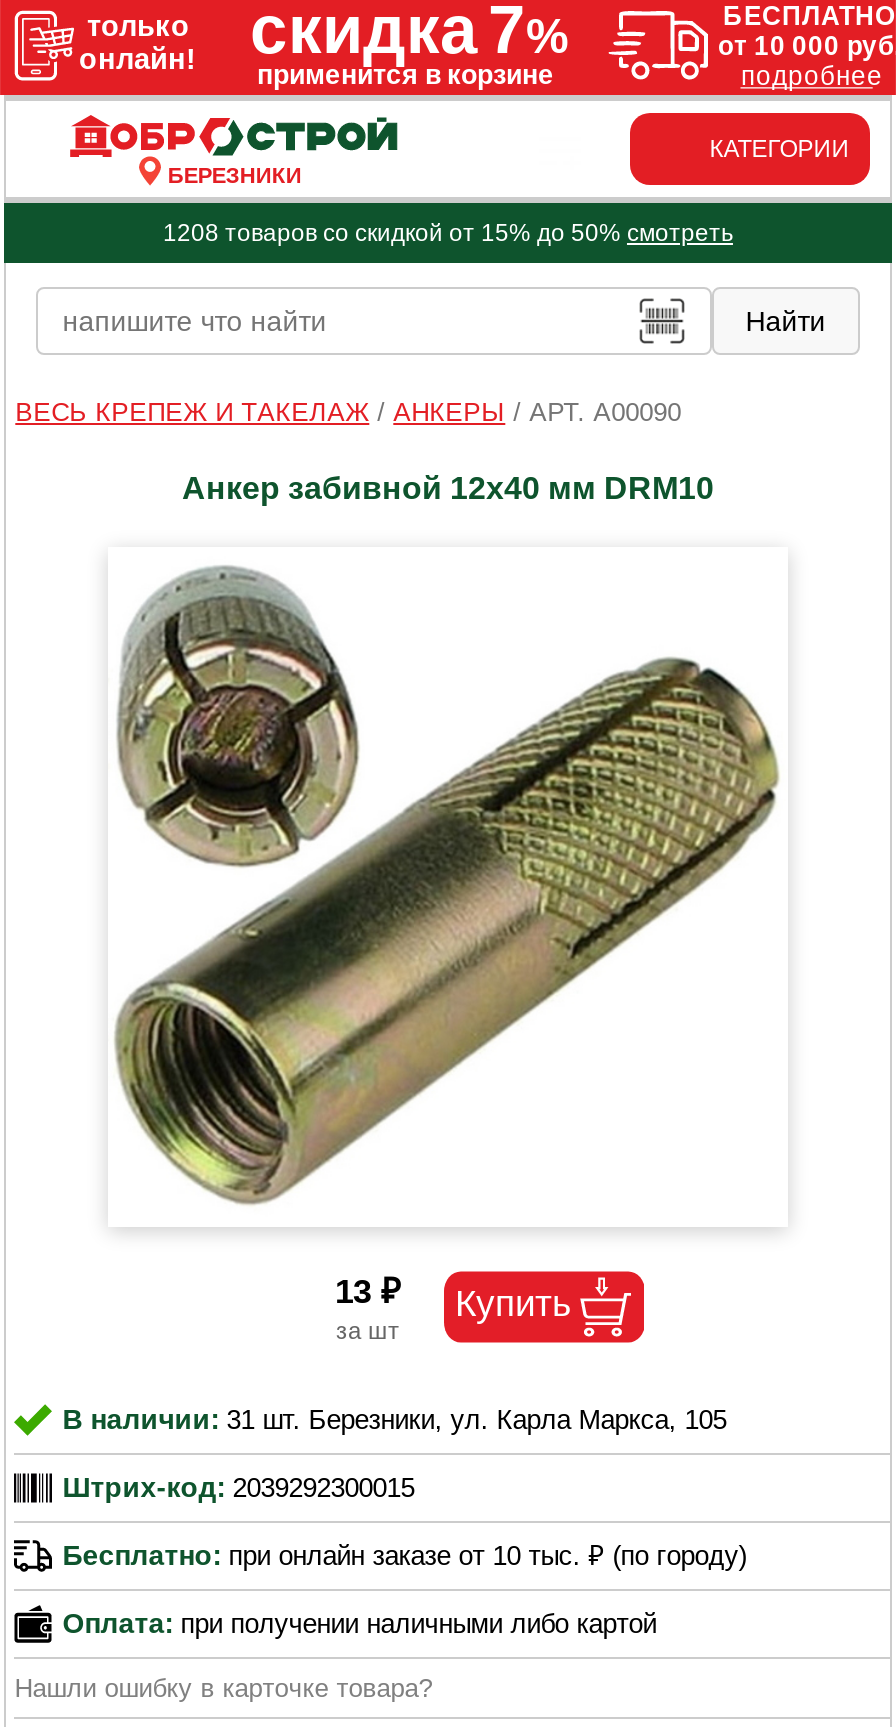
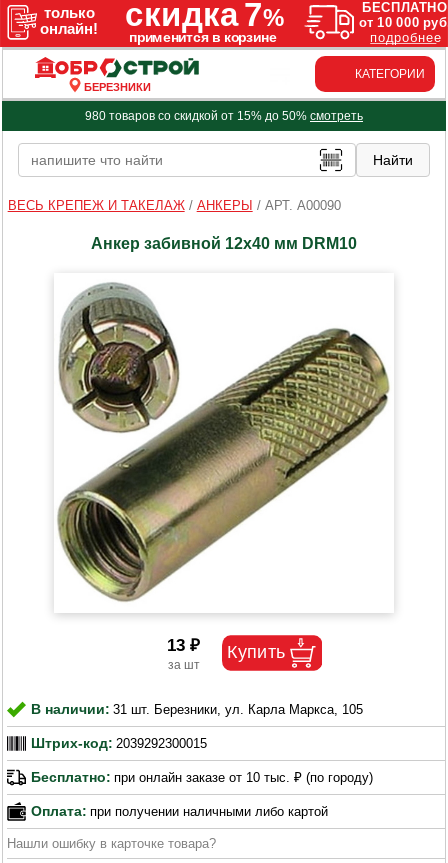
[163,219,733,247] 1208 товаров со скидкой от 15% до 50% смотреть -> [85,109,363,123] 980 товаров со скидкой от 15% до 50% смотреть

